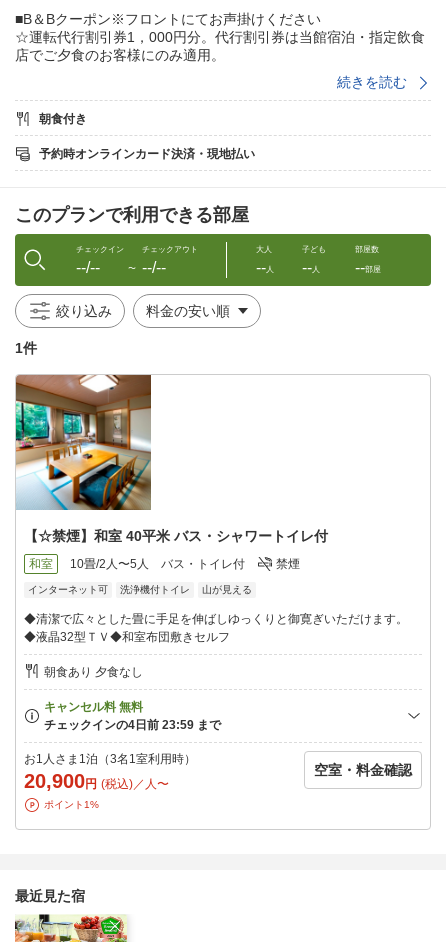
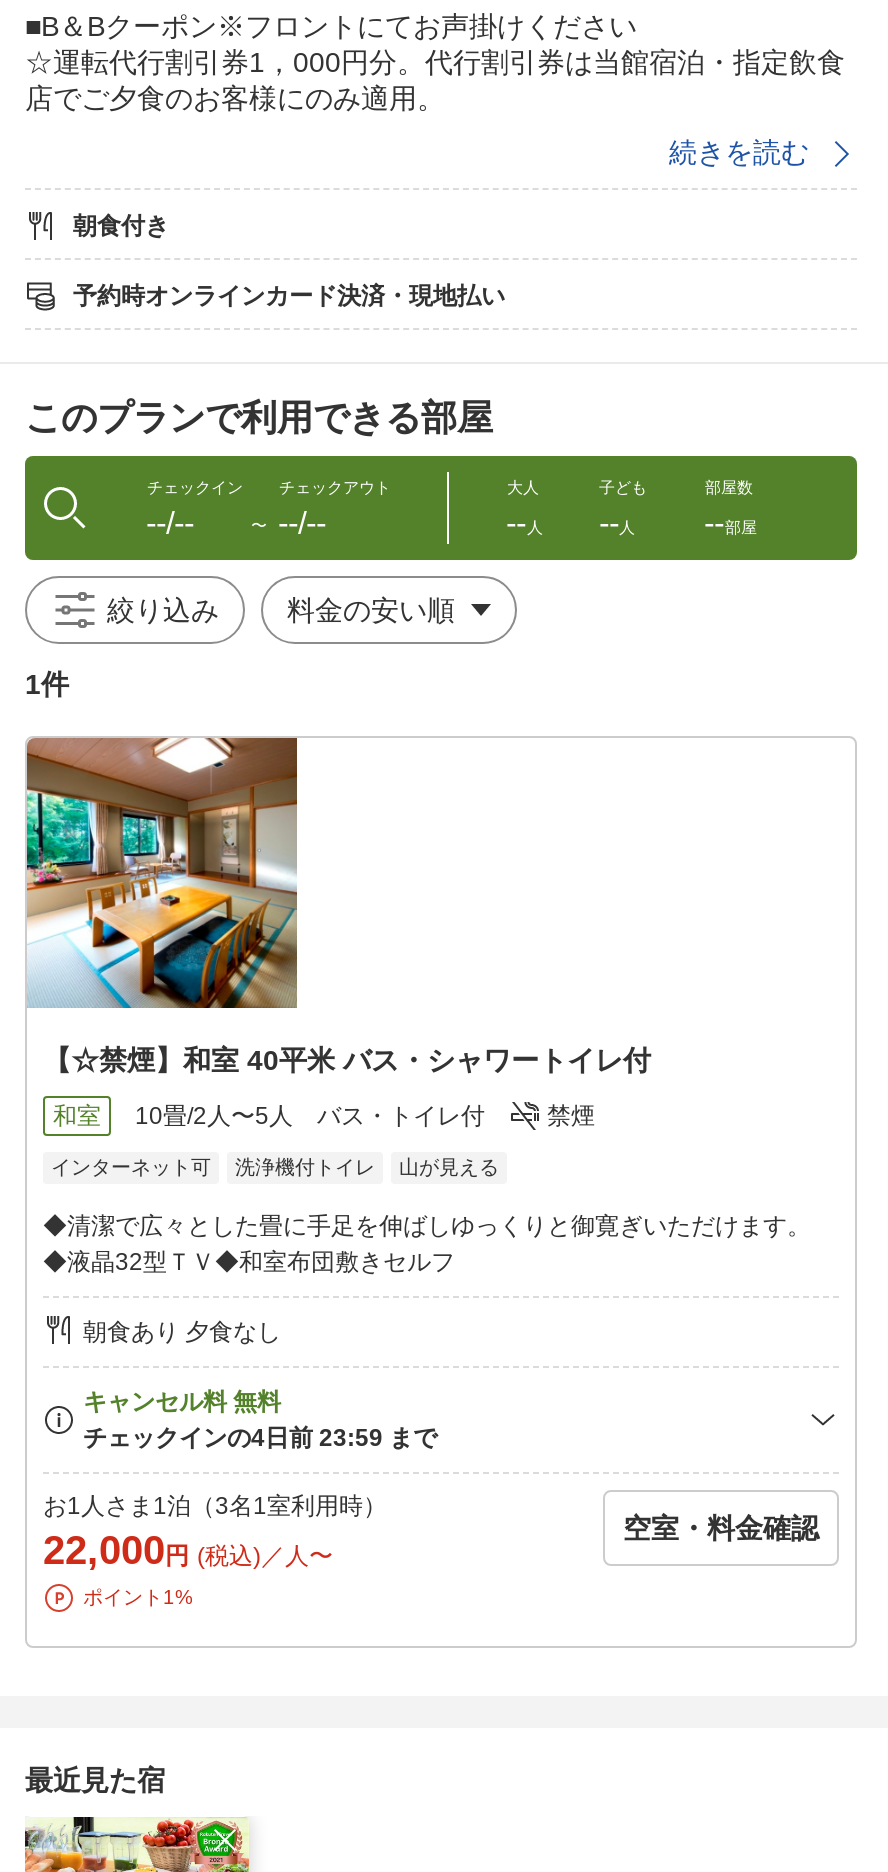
[24,770,169,792] 20,900円 (税込)／人〜 -> [43,1528,333,1572] 22,000円 (税込)／人〜

